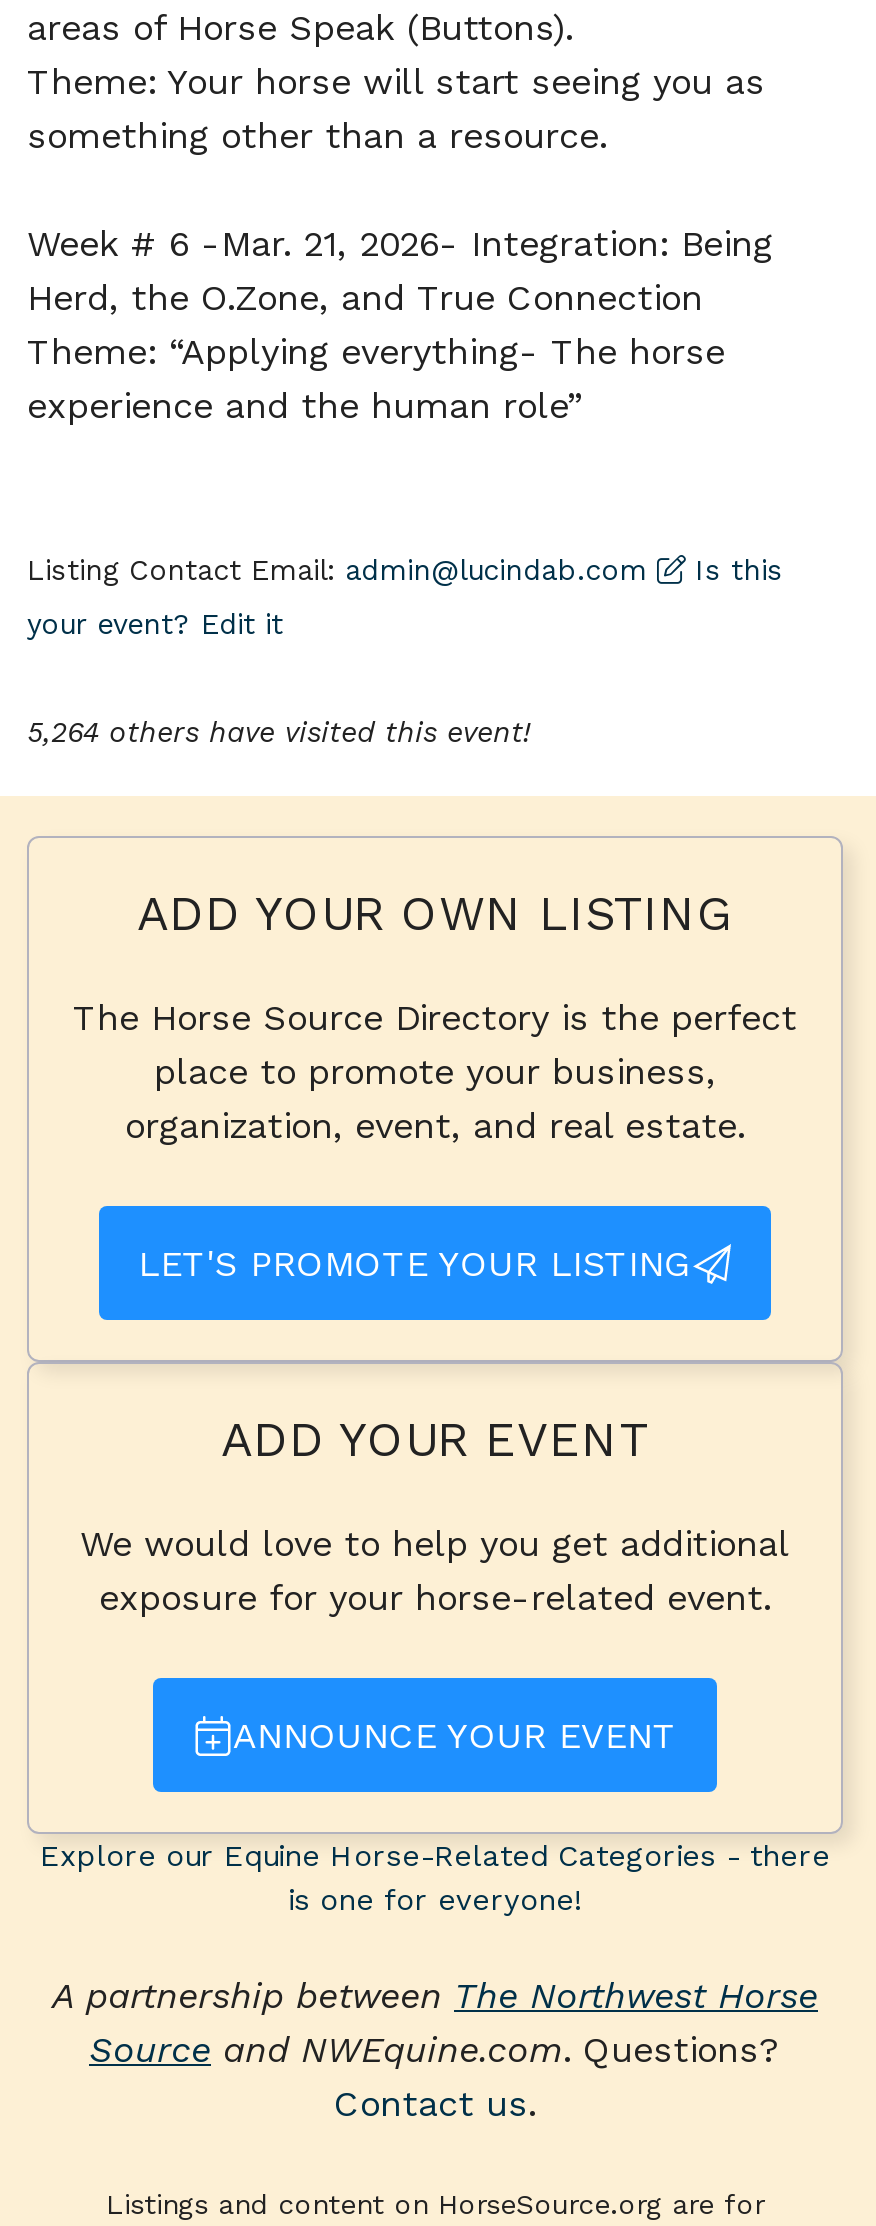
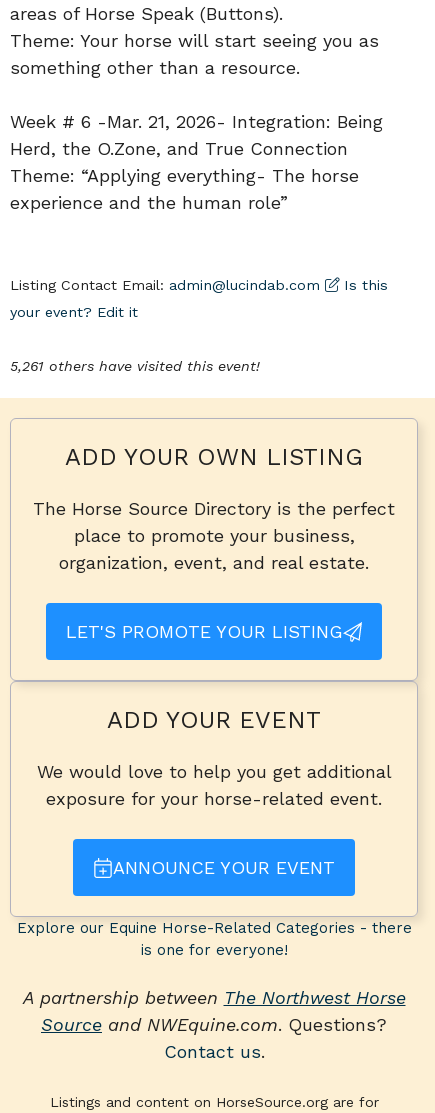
[27,717,531,749] 5,264 others have visited this event! -> [10,358,260,374] 5,261 others have visited this event!

